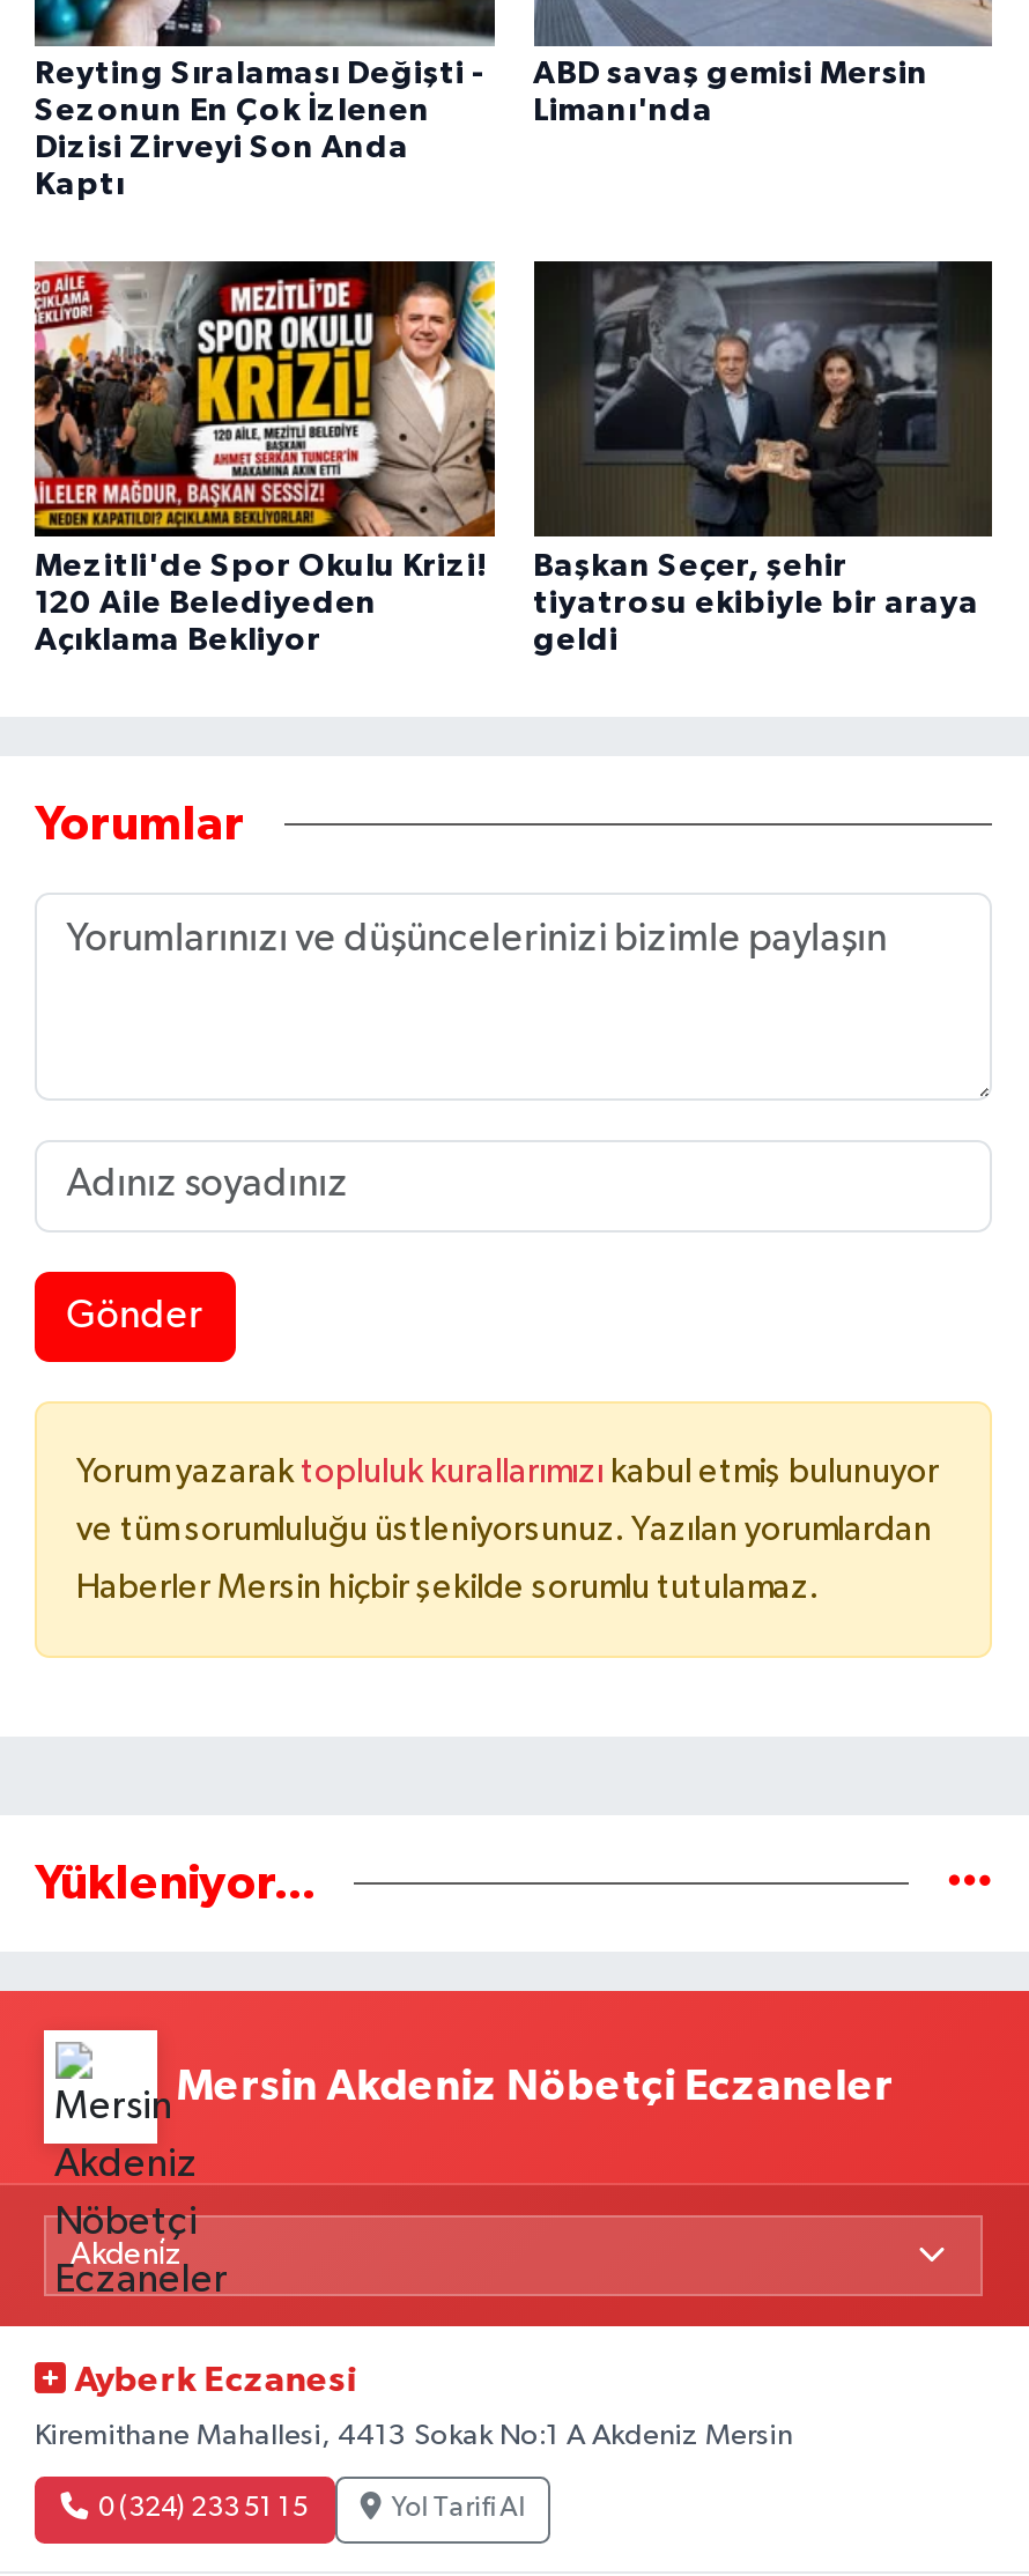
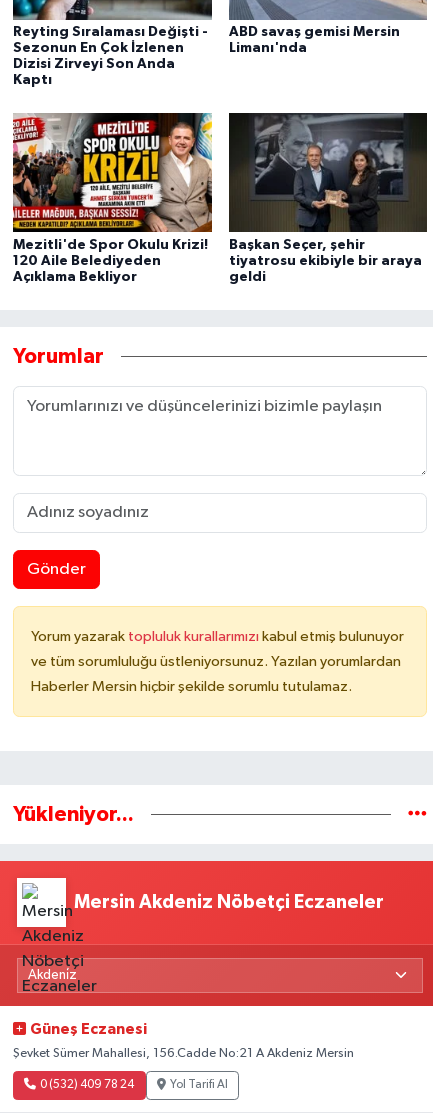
[74,2363,357,2397] Ayberk Eczanesi -> [30,1022,147,1037] Güneş Eczanesi
[35,2421,793,2451] Kiremithane Mahallesi, 4413 Sokak No:1 A Akdeniz Mersin -> [13,1047,354,1060] Şevket Sümer Mahallesi, 156.Cadde No:21 A Akdeniz Mersin
[98,2494,308,2522] 0 (324) 233 51 15 -> [40,1079,134,1091] 0 (532) 409 78 24

